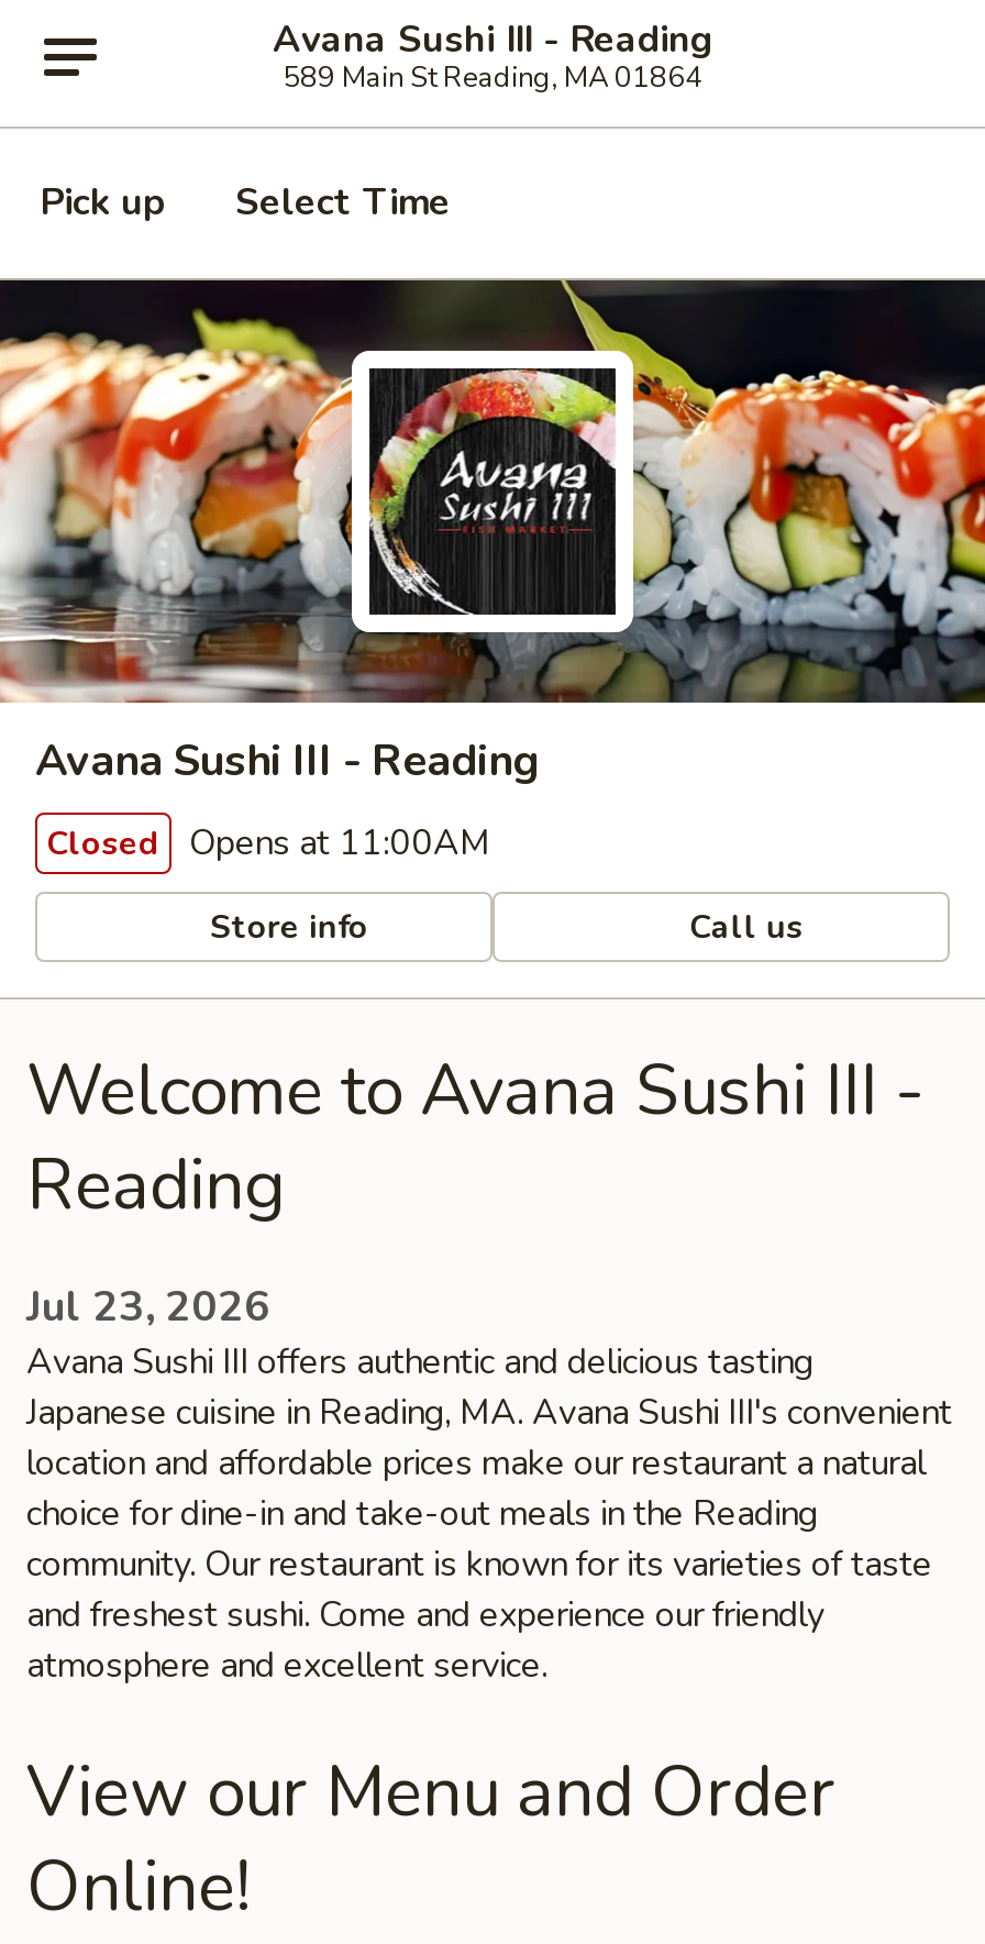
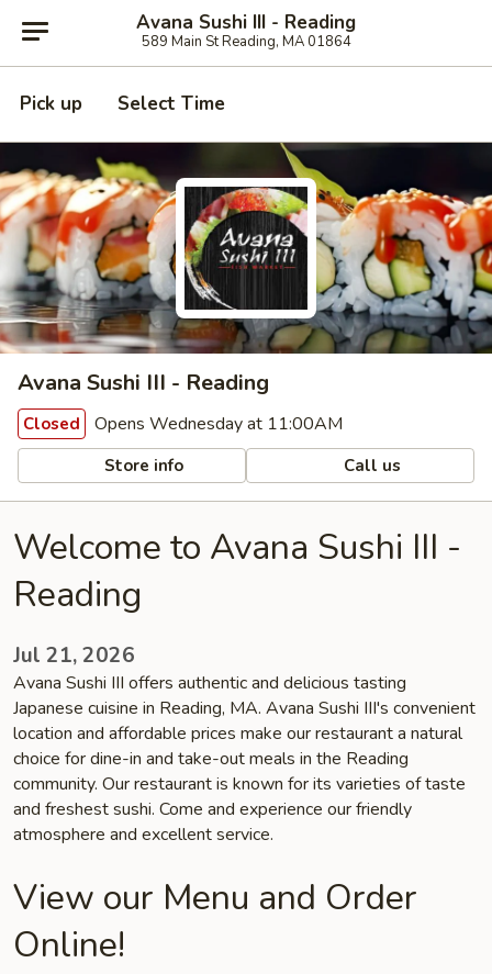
[46,819,490,868] Closed Opens at 11:00AM -> [23,412,343,436] Closed Opens Wednesday at 11:00AM
[26,1279,270,1336] Jul 23, 2026 -> [13,641,135,670] Jul 21, 2026

